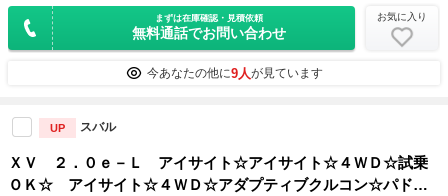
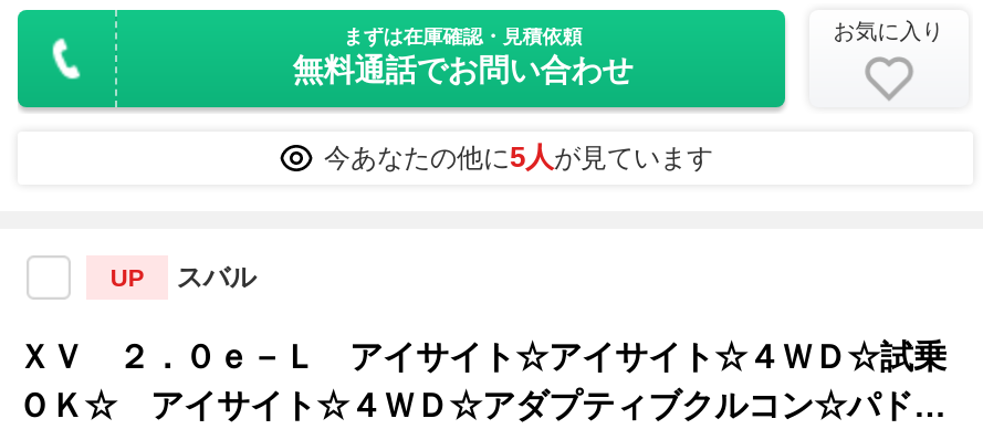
[146,66,322,81] 今あなたの他に9人が見ています -> [324,141,713,174] 今あなたの他に5人が見ています

